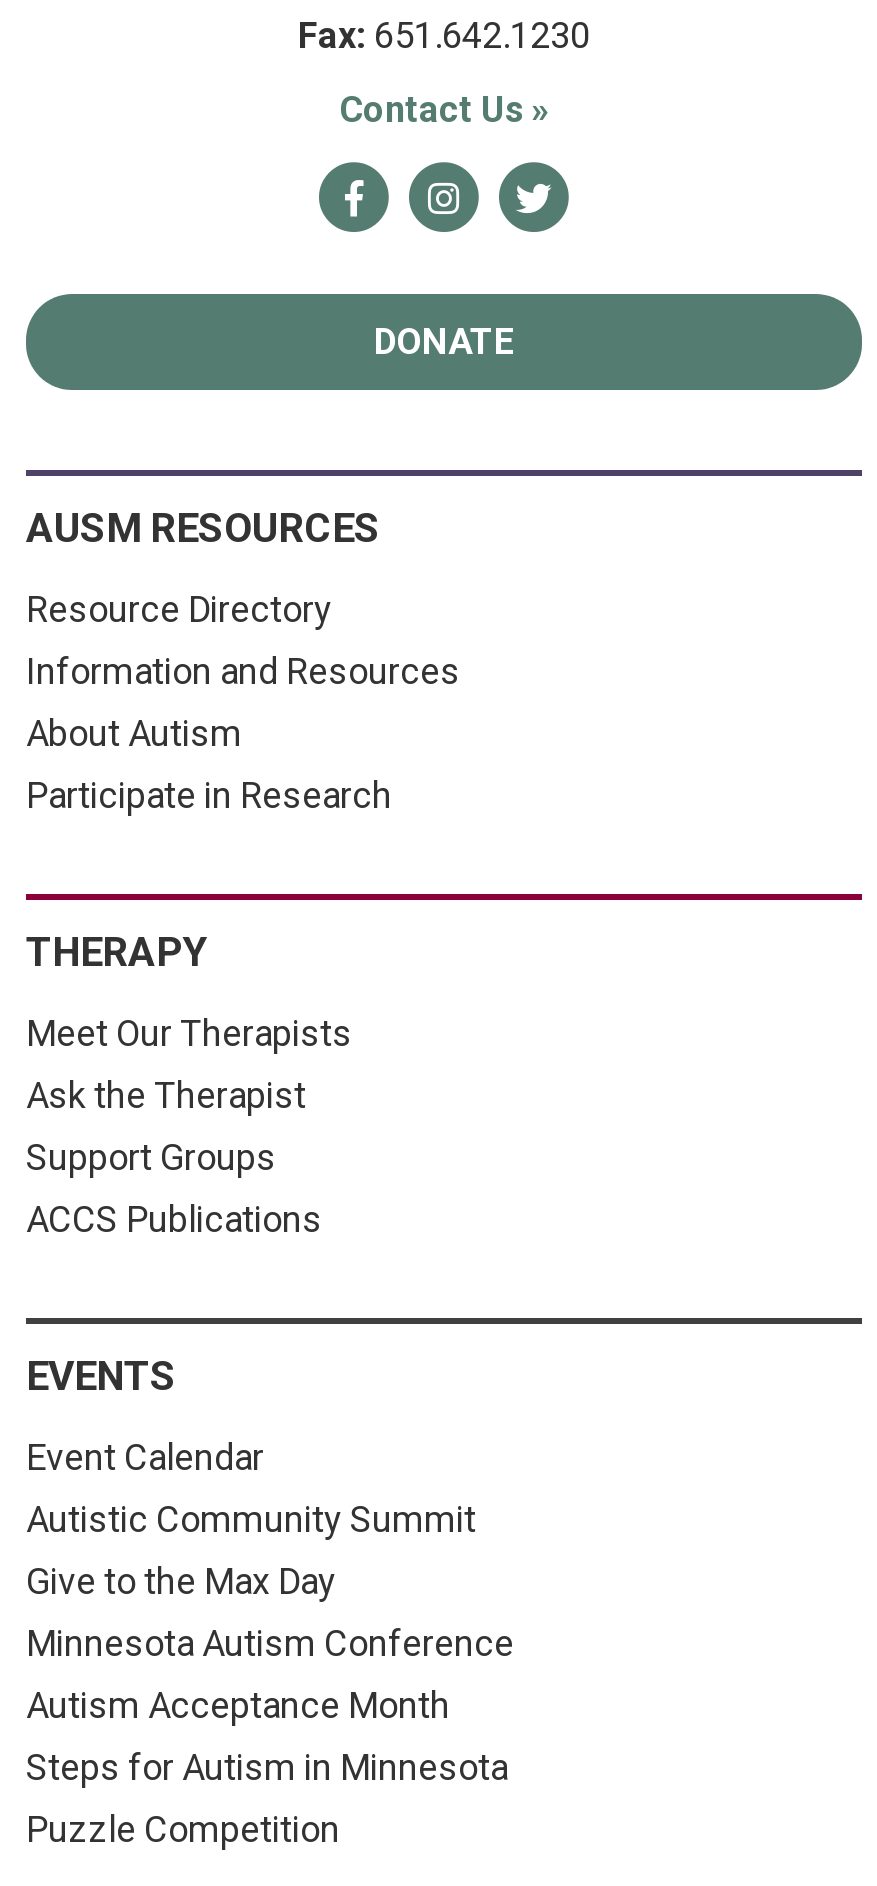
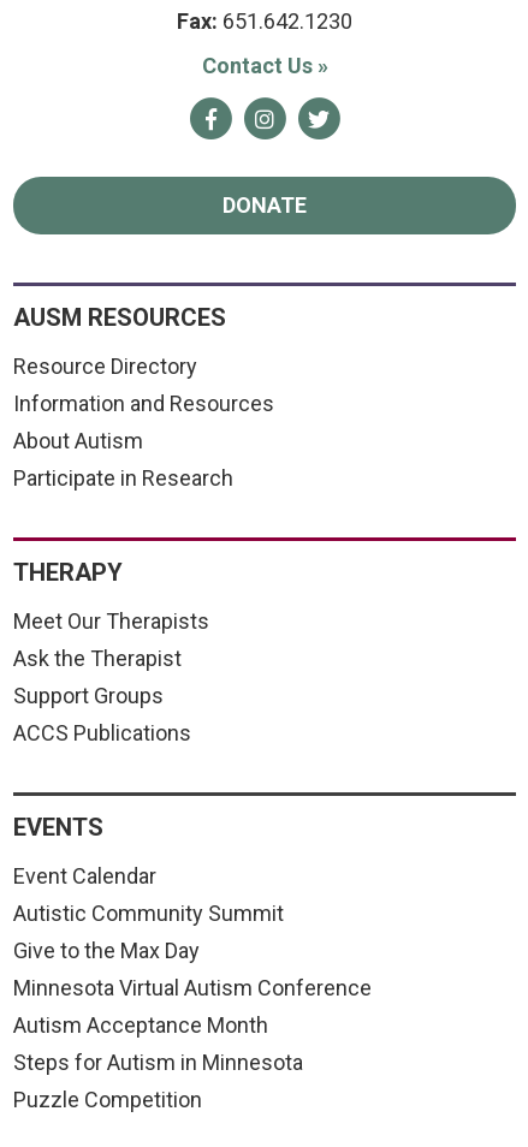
[26,1623,514,1665] Minnesota Autism Conference -> [13,975,372,1001] Minnesota Virtual Autism Conference

